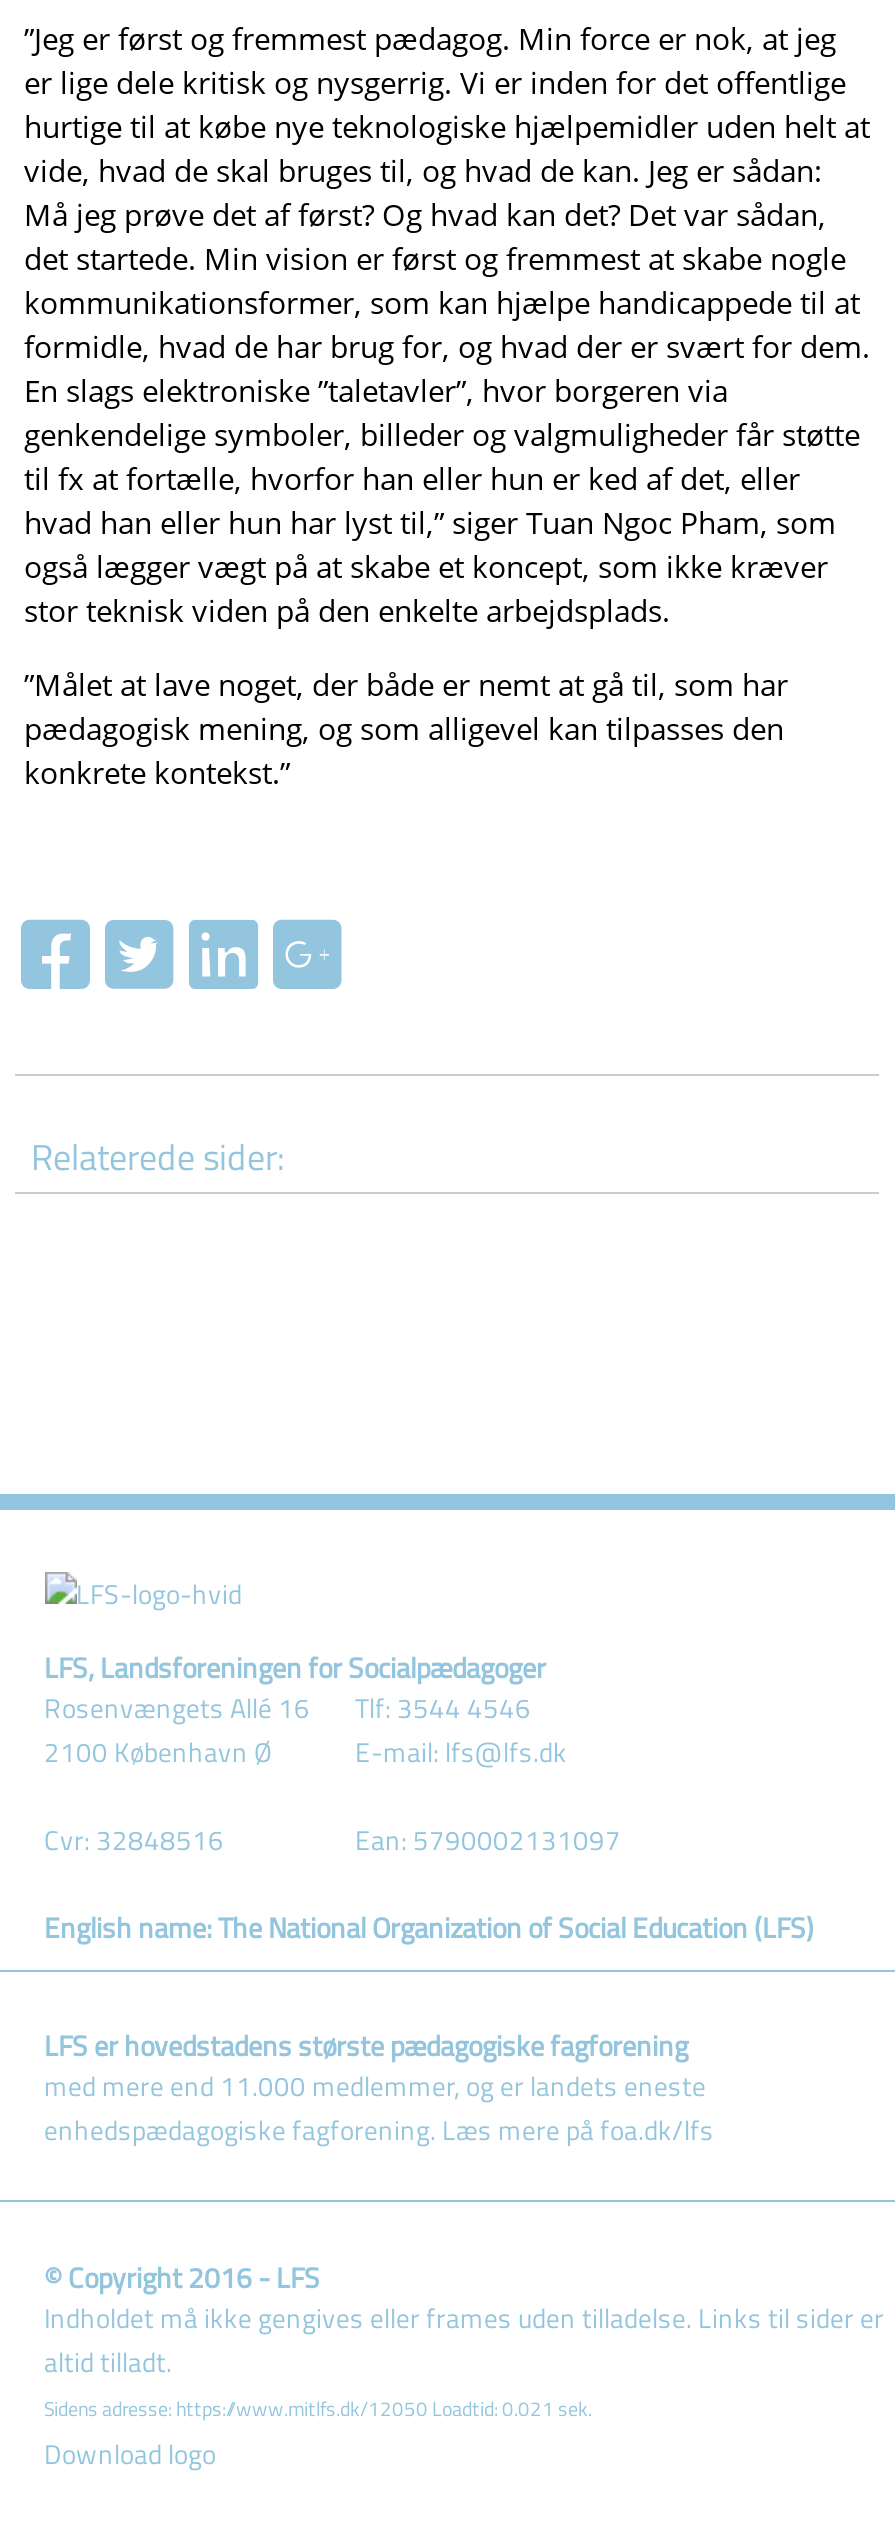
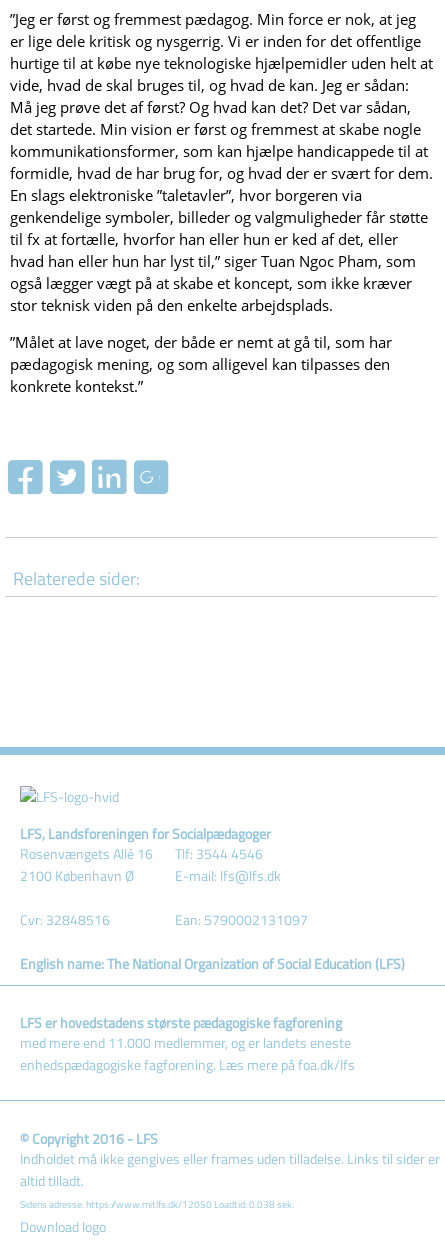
[44,2394,592,2424] Sidens adresse: https://www.mitlfs.dk/12050 Loadtid: 0.021 sek. -> [19,1197,293,1212] Sidens adresse: https://www.mitlfs.dk/12050 Loadtid: 0.038 sek.

